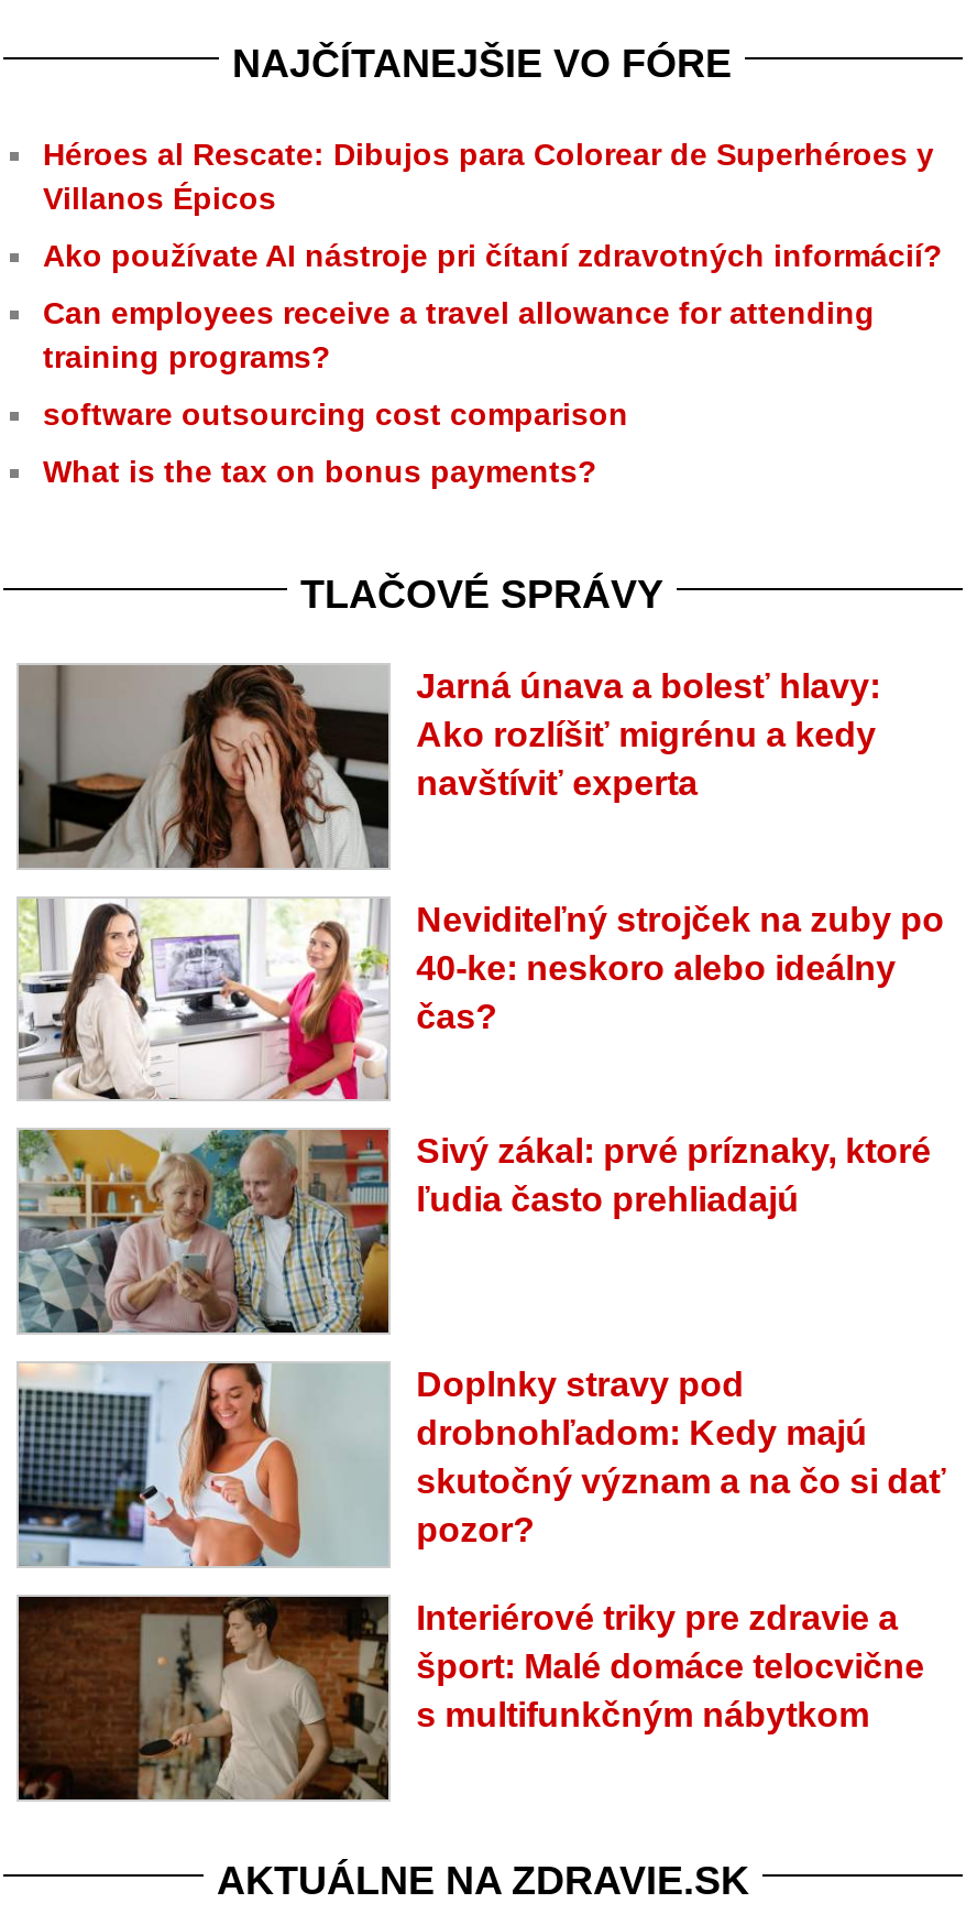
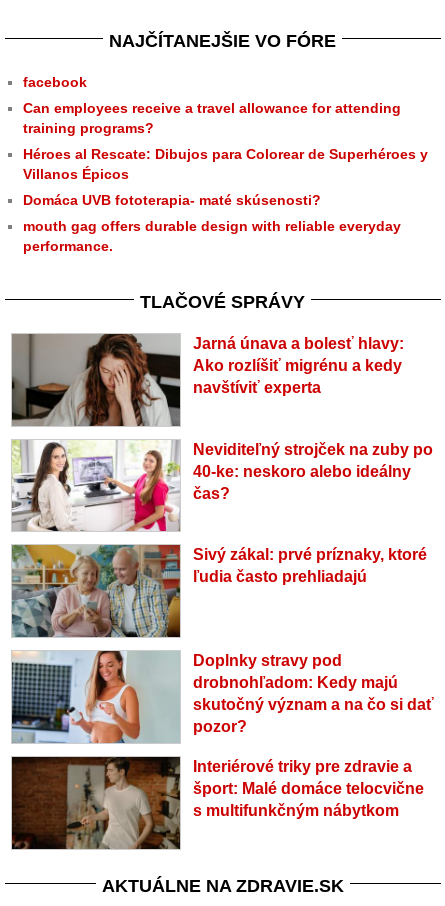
moved [43,136,934,216] -> [23,146,428,182]: Héroes al Rescate: Dibujos para Colorear de Superhéroes y | Villanos Épicos
[43,238,943,273] Ako používate AI nástroje pri čítaní zdravotných informácií? -> [23,74,87,90] facebook
moved [43,295,875,374] -> [23,100,401,136]: Can employees receive a travel allowance for attending | training programs?
[43,396,628,489] software outsourcing cost comparison | What is the tax on bonus payments? -> [23,192,401,254] Domáca UVB fototerapia- maté skúsenosti? | mouth gag offers durable design with reliable everyday | performance.

